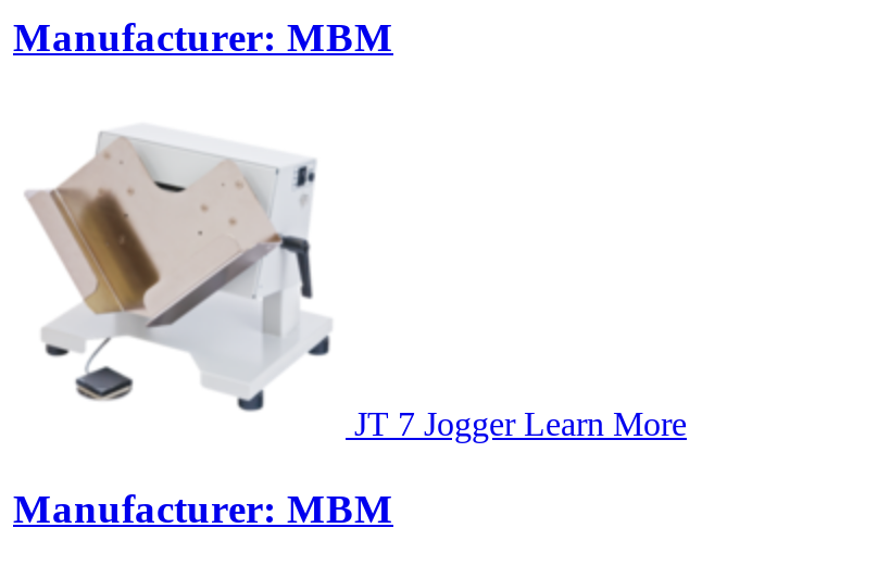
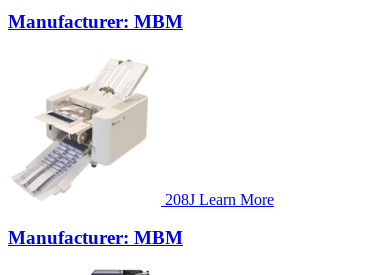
[24,122,687,442] [image] | JT 7 Jogger Learn More -> [12,59,274,207] [image] | 208J Learn More

